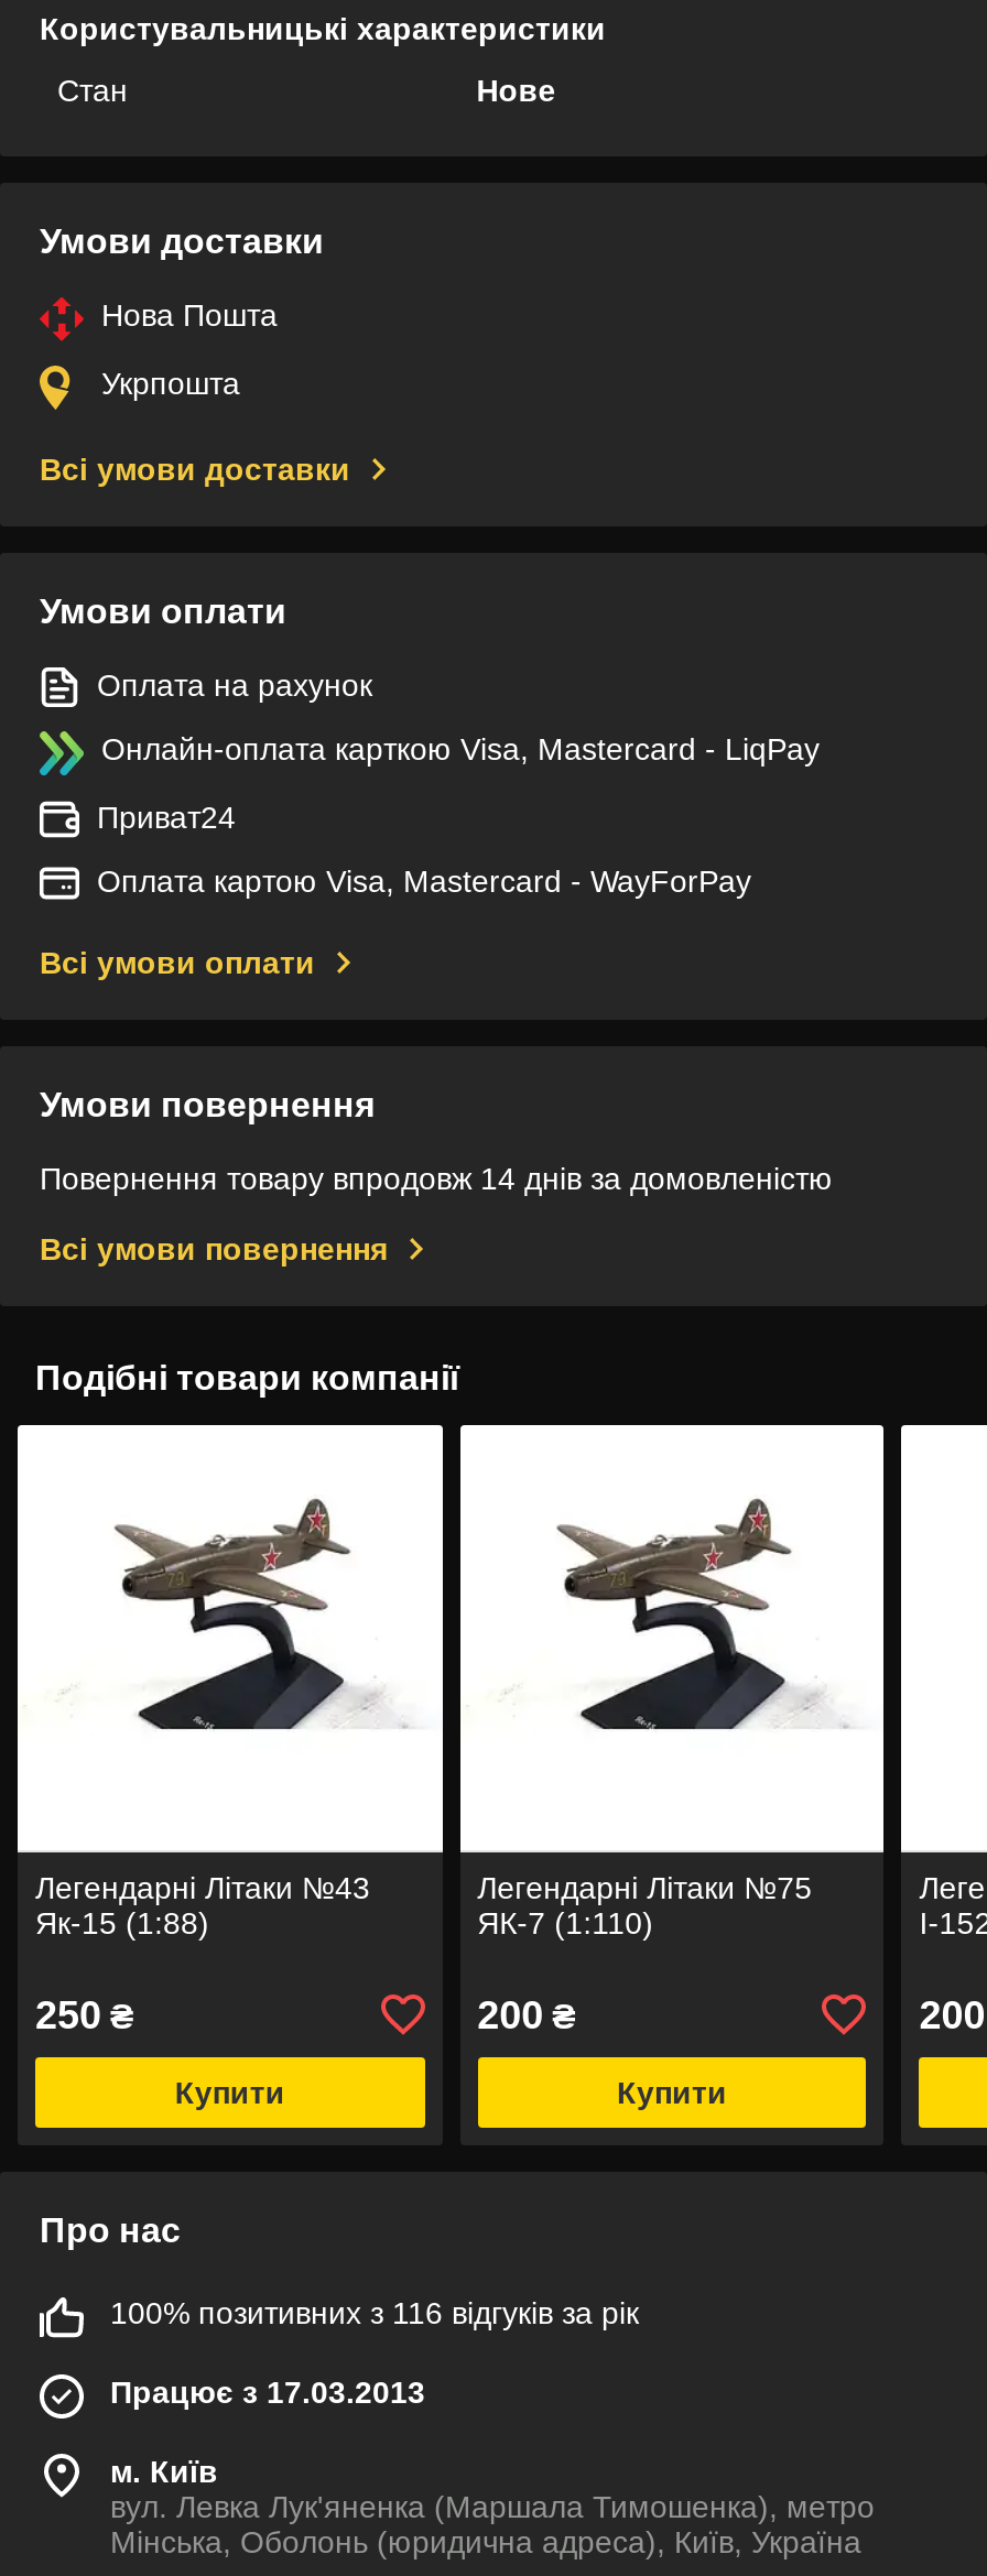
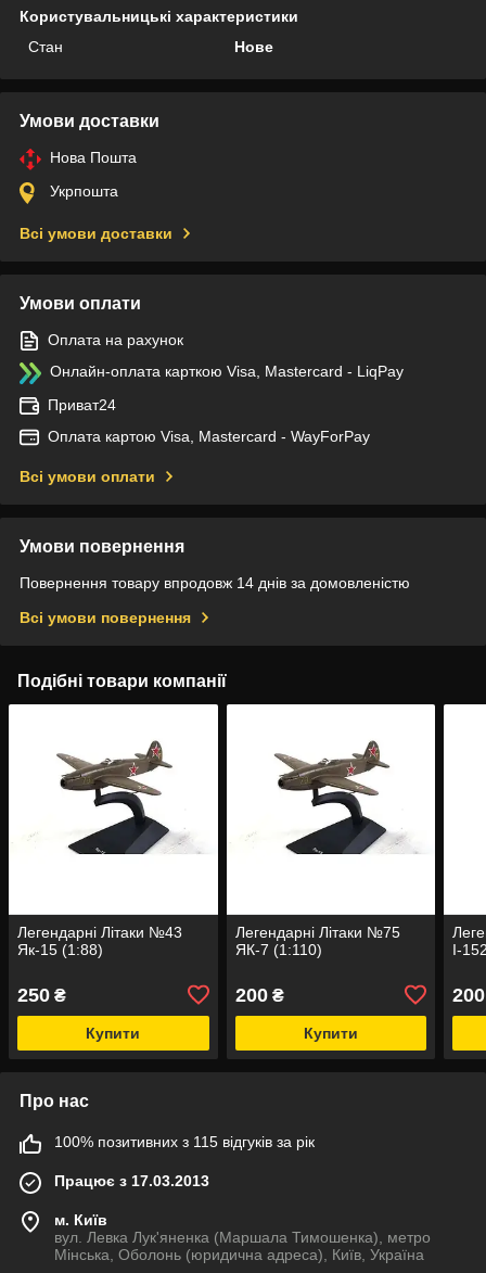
[110,2294,639,2330] 100% позитивних з 116 відгуків за рік -> [54,1133,315,1150] 100% позитивних з 115 відгуків за рік

